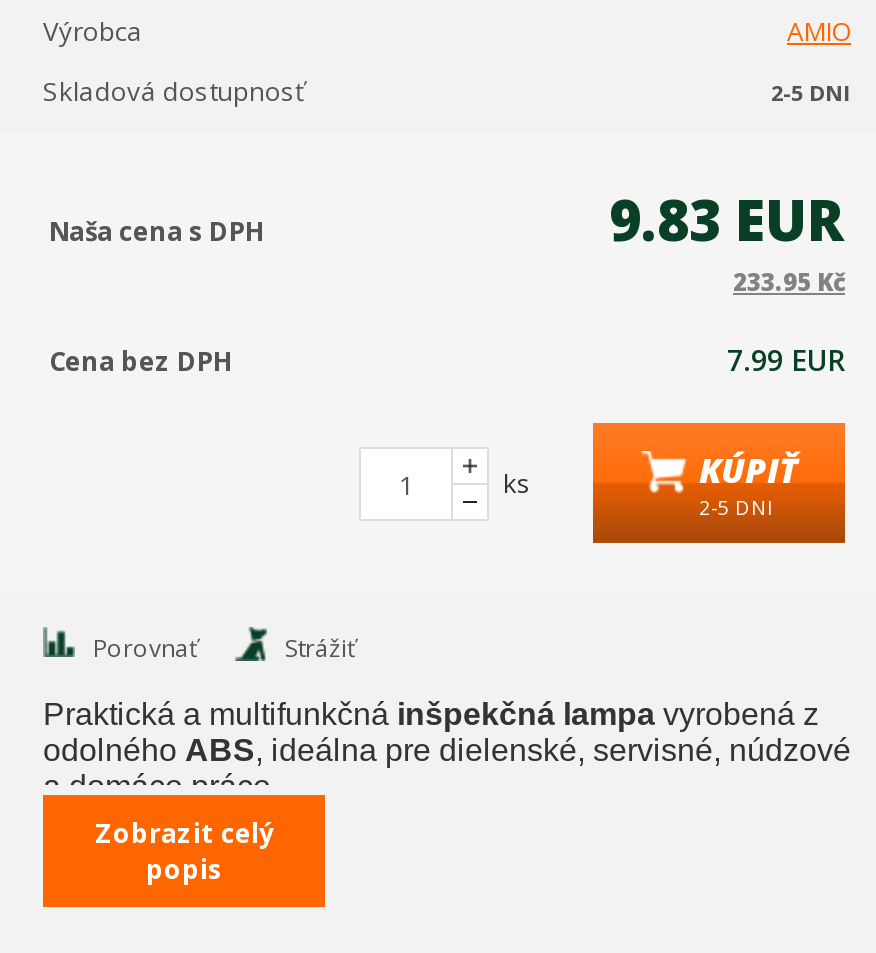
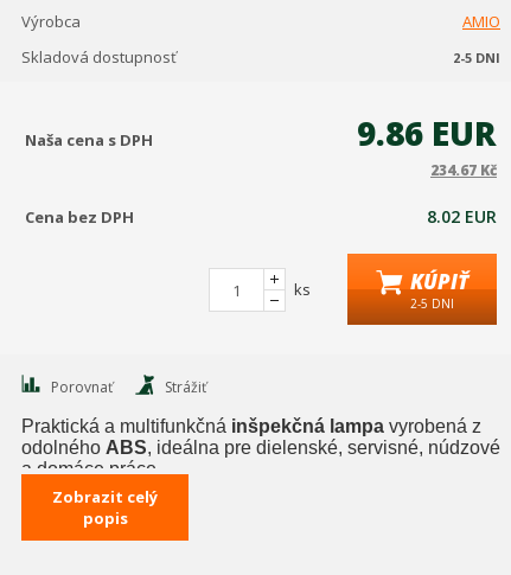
[609,181,845,257] 9.83 EUR -> [357,110,497,155] 9.86 EUR
[733,265,845,299] 233.95 Kč -> [430,160,497,180] 234.67 Kč
[727,341,845,379] 7.99 EUR -> [427,205,497,228] 8.02 EUR

